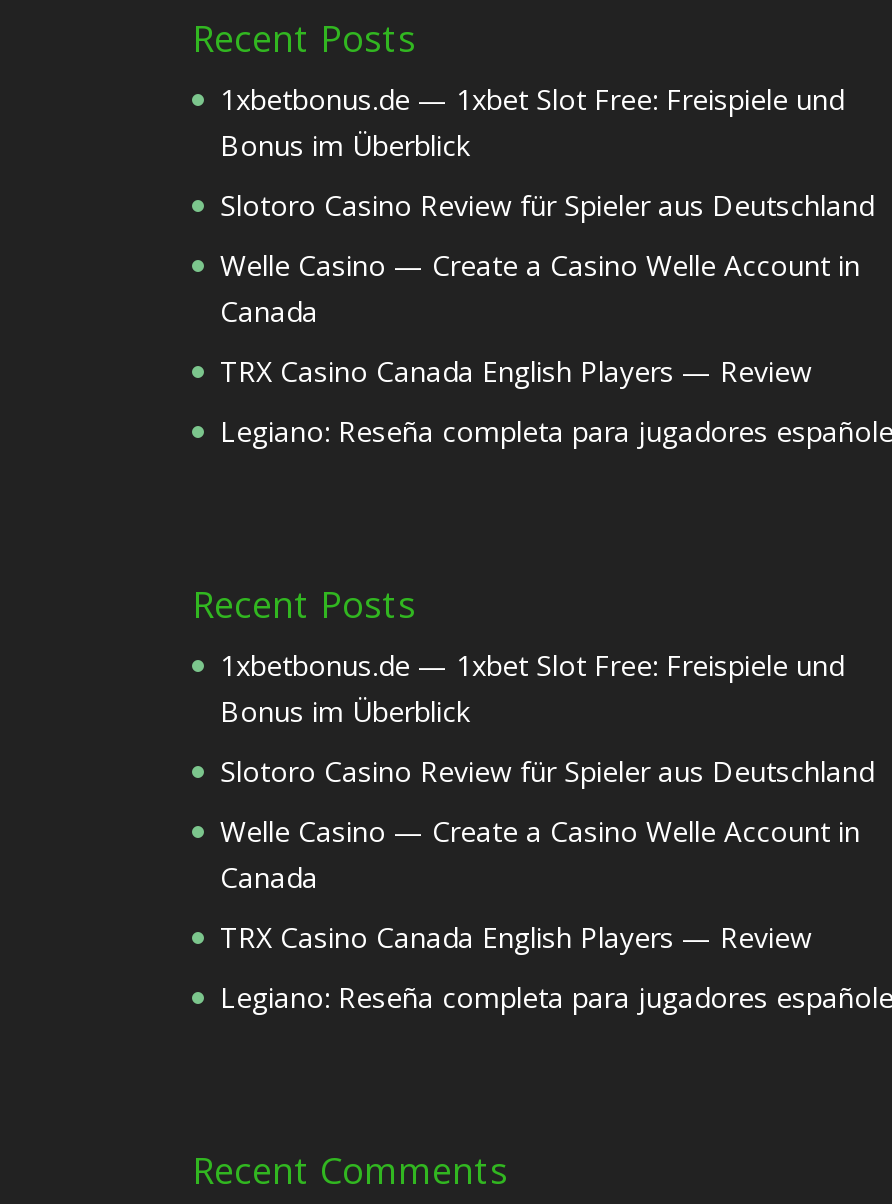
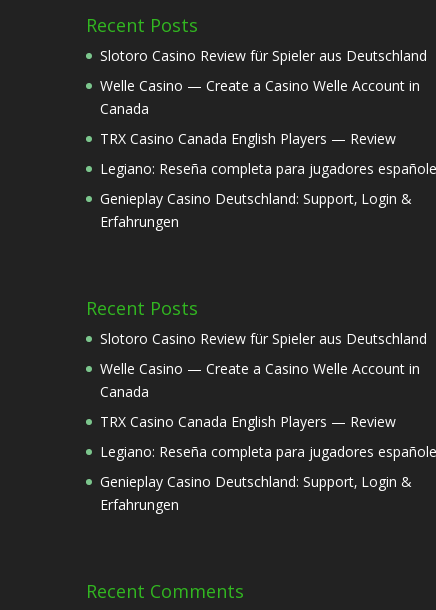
[220,81,844,165] 1xbetbonus.de — 1xbet Slot Free: Freispiele und | Bonus im Überblick -> none
moved [220,187,874,391] -> [100,46,427,148]: Slotoro Casino Review für Spieler aus Deutschland | Welle Casino — Create a Casino Welle Account in | Canada | TRX Casino Canada English Players — Review
none -> [100,189,412,231] Genieplay Casino Deutschland: Support‚ Login & | Erfahrungen
[220,646,844,730] 1xbetbonus.de — 1xbet Slot Free: Freispiele und | Bonus im Überblick -> none
moved [220,752,874,956] -> [100,329,427,431]: Slotoro Casino Review für Spieler aus Deutschland | Welle Casino — Create a Casino Welle Account in | Canada | TRX Casino Canada English Players — Review
none -> [100,472,412,514] Genieplay Casino Deutschland: Support‚ Login & | Erfahrungen

